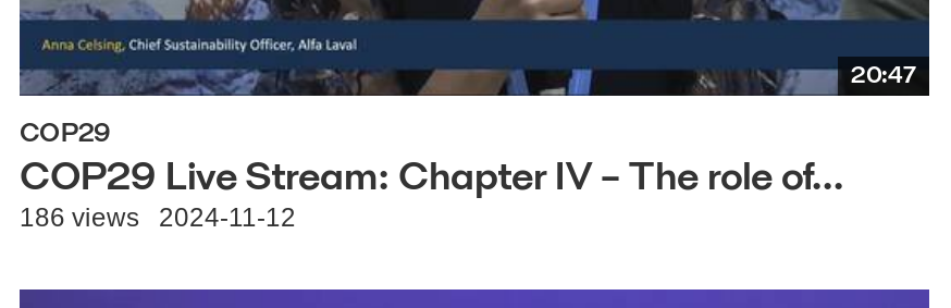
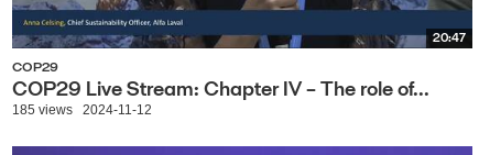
[20,202,296,232] 186 views 2024-11-12 -> [12,102,152,117] 185 views 2024-11-12

